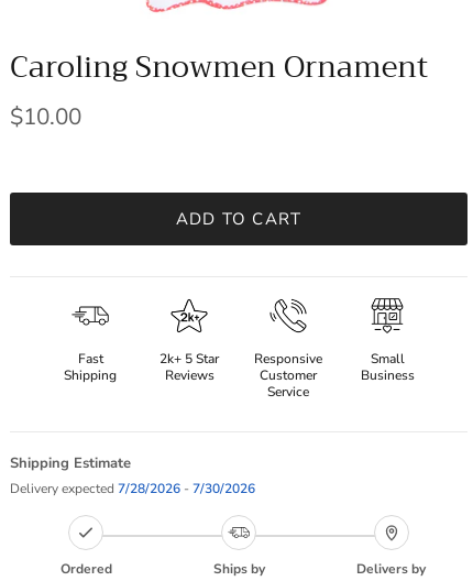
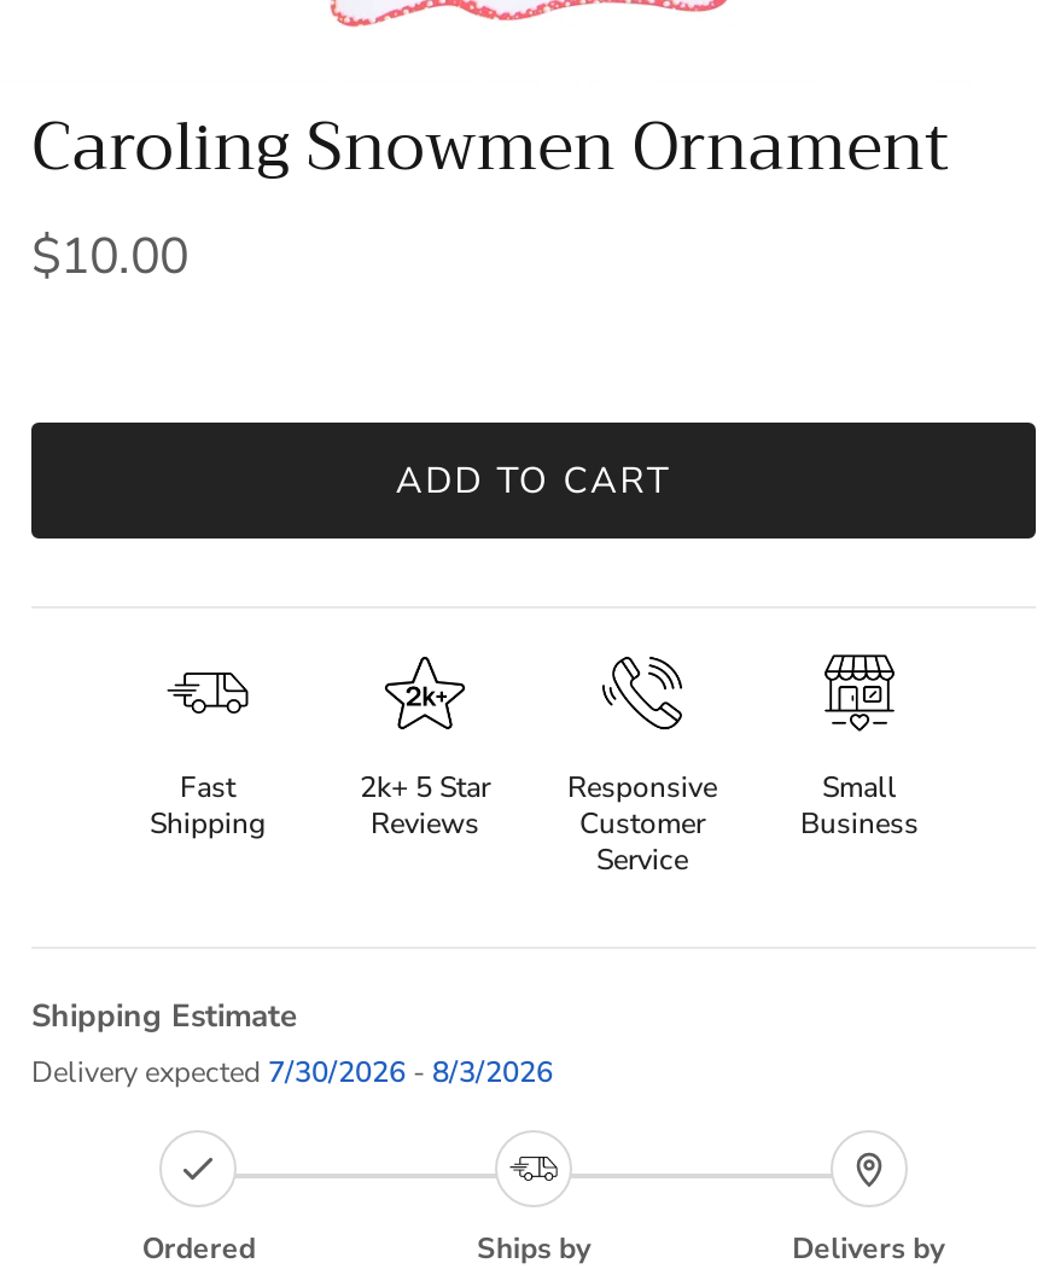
[10,480,255,497] Delivery expected 7/28/2026 - 7/30/2026 -> [31,1053,553,1091] Delivery expected 7/30/2026 - 8/3/2026

